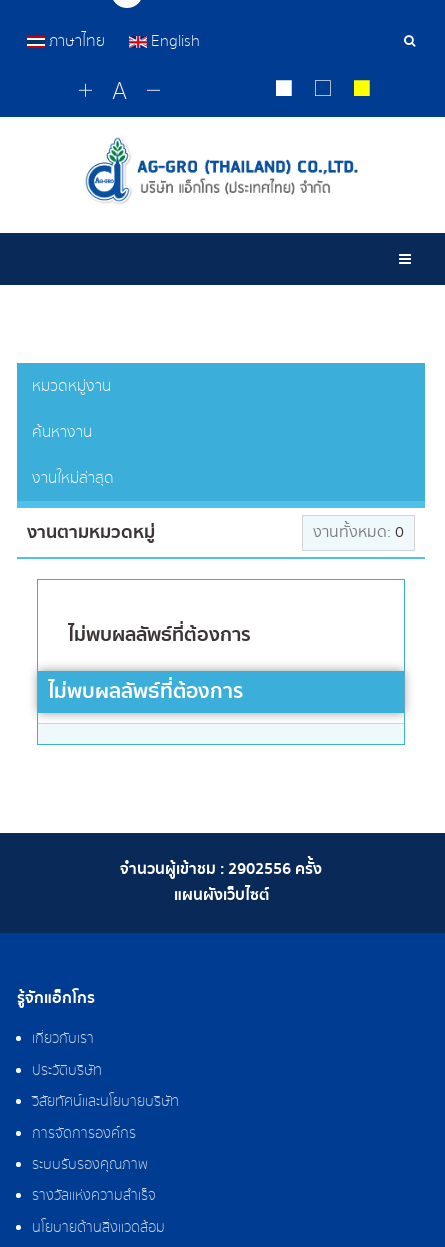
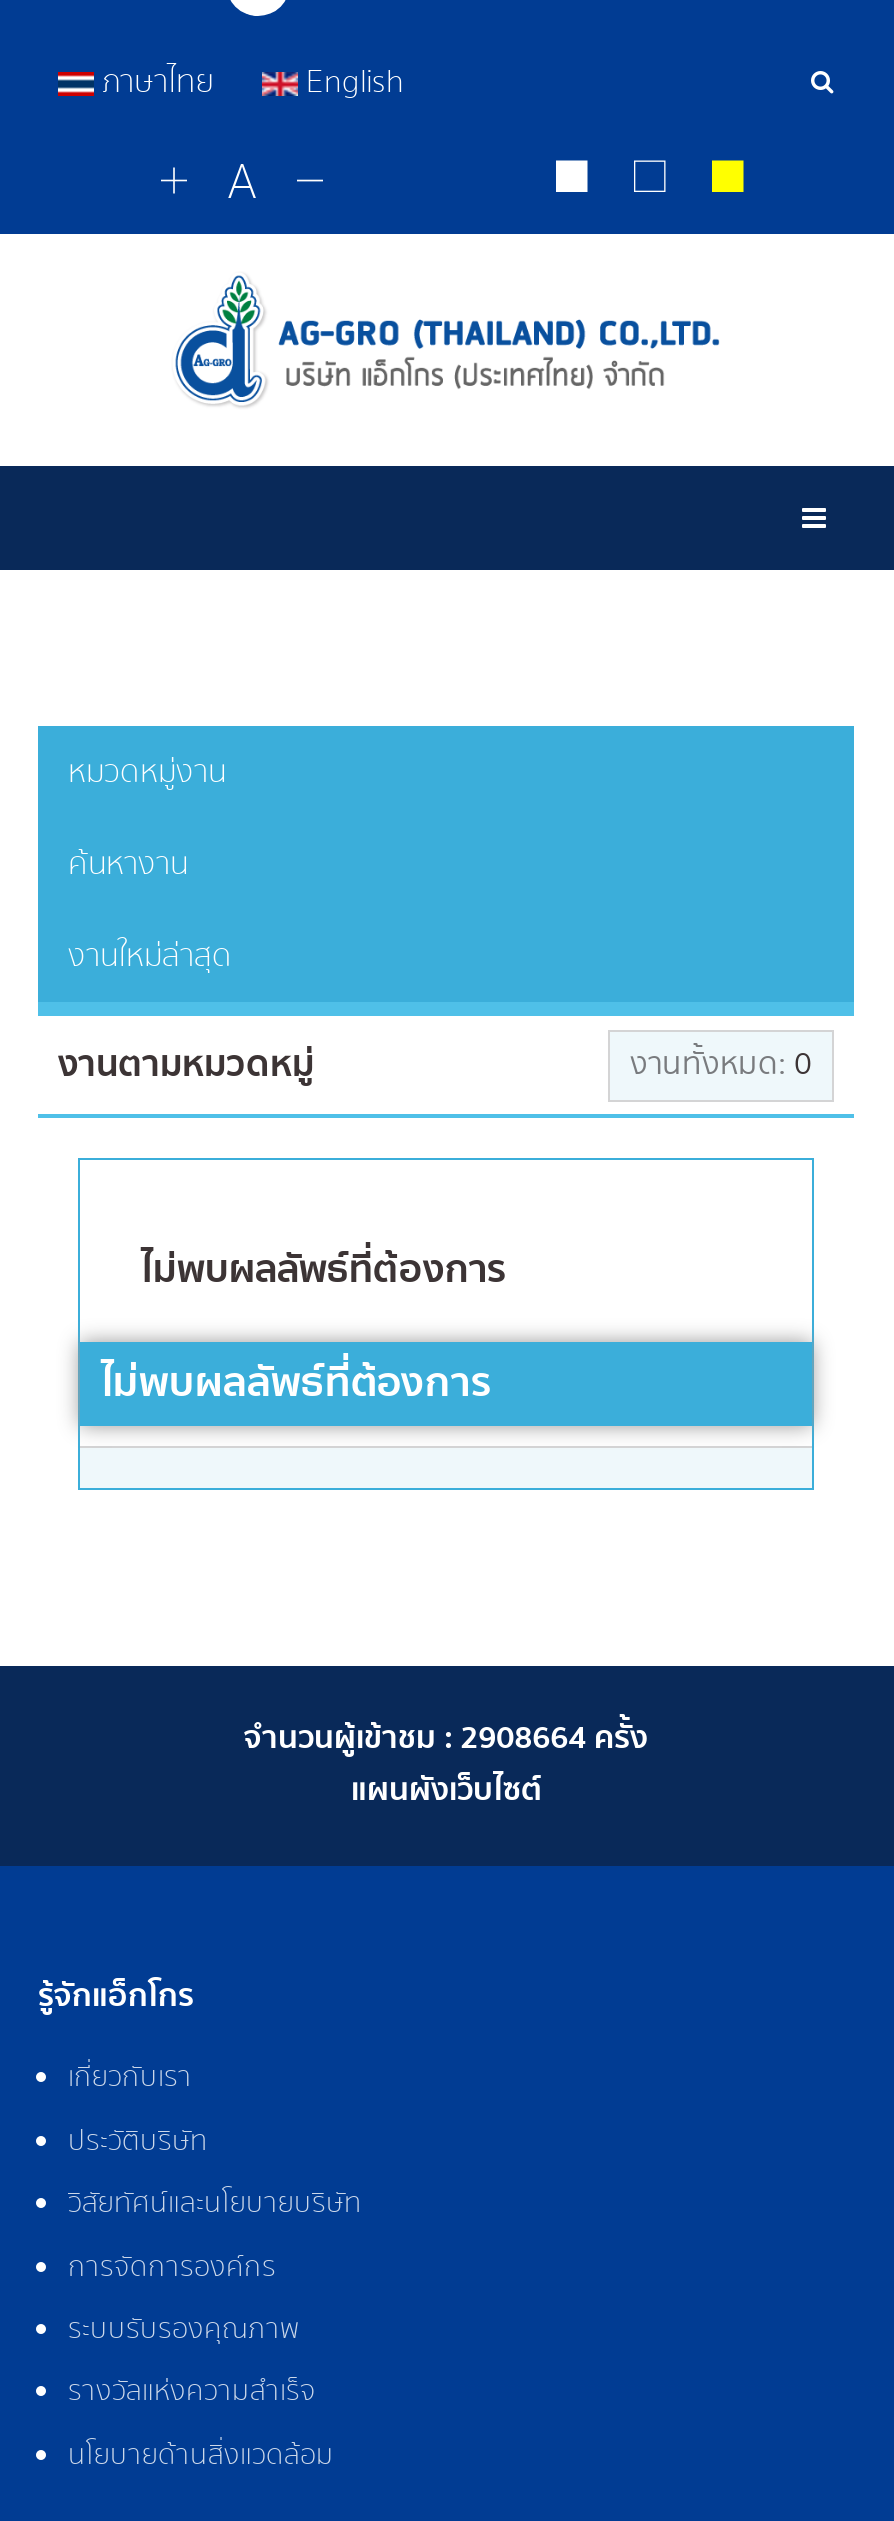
[120,857,322,882] จำนวนผู้เข้าชม : 2902556ครั้ง -> [244,1713,648,1763] จำนวนผู้เข้าชม : 2908664ครั้ง

